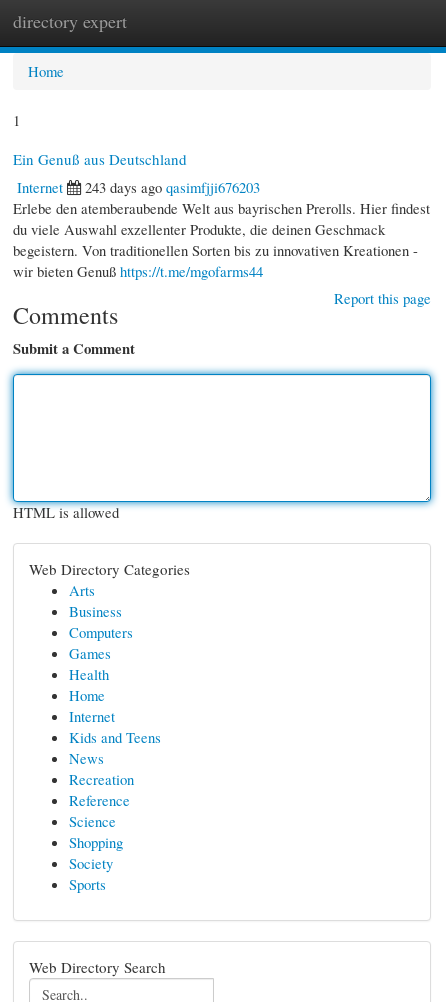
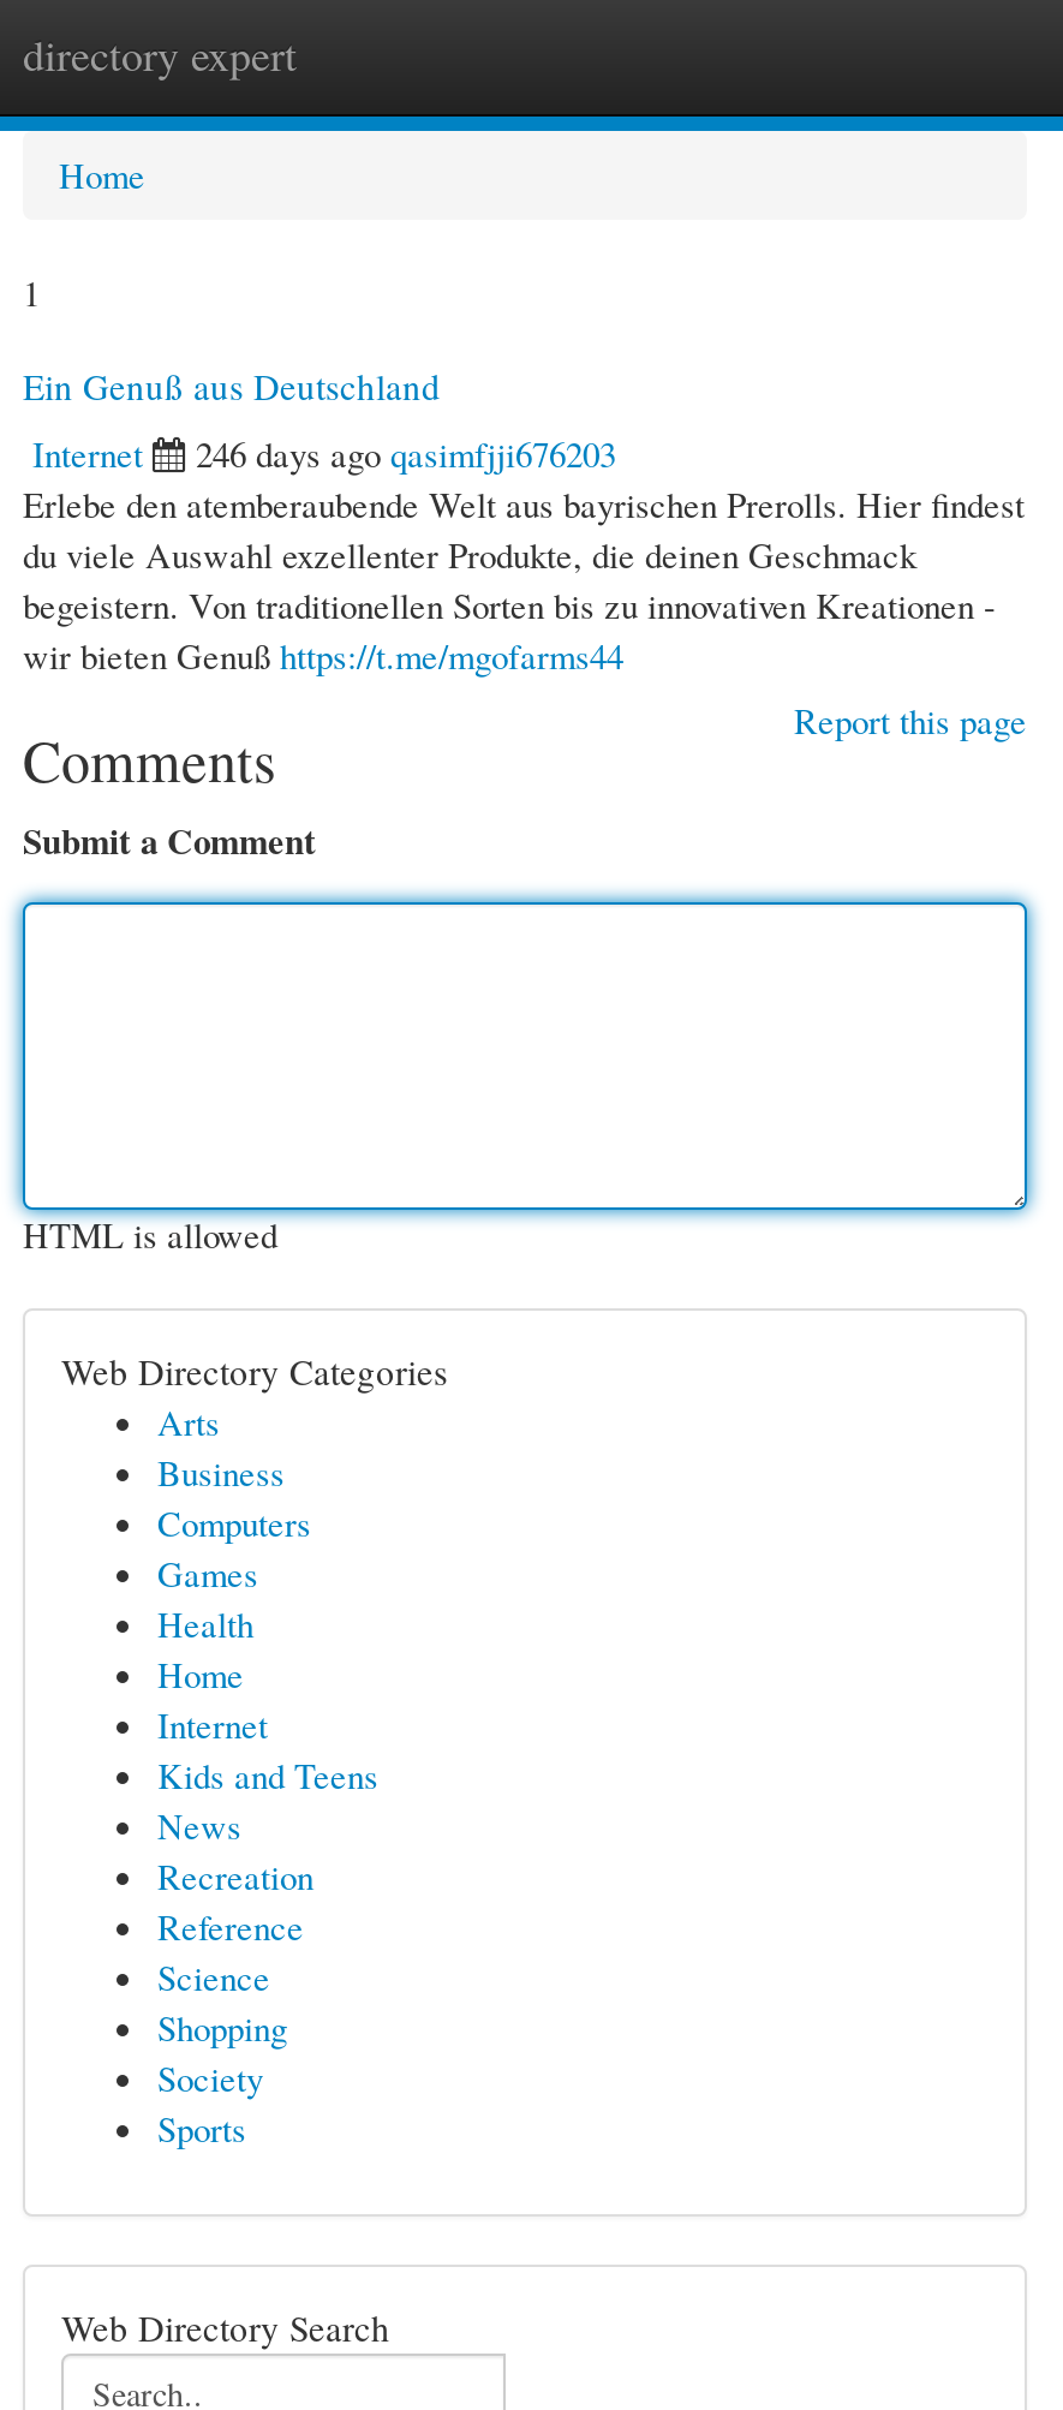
[85,177,260,197] 243 days ago qasimfjji676203 -> [196,429,616,477] 246 days ago qasimfjji676203

